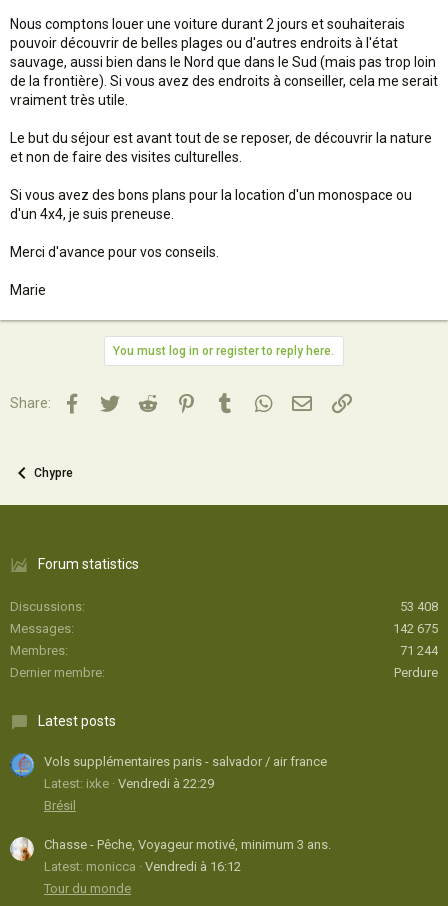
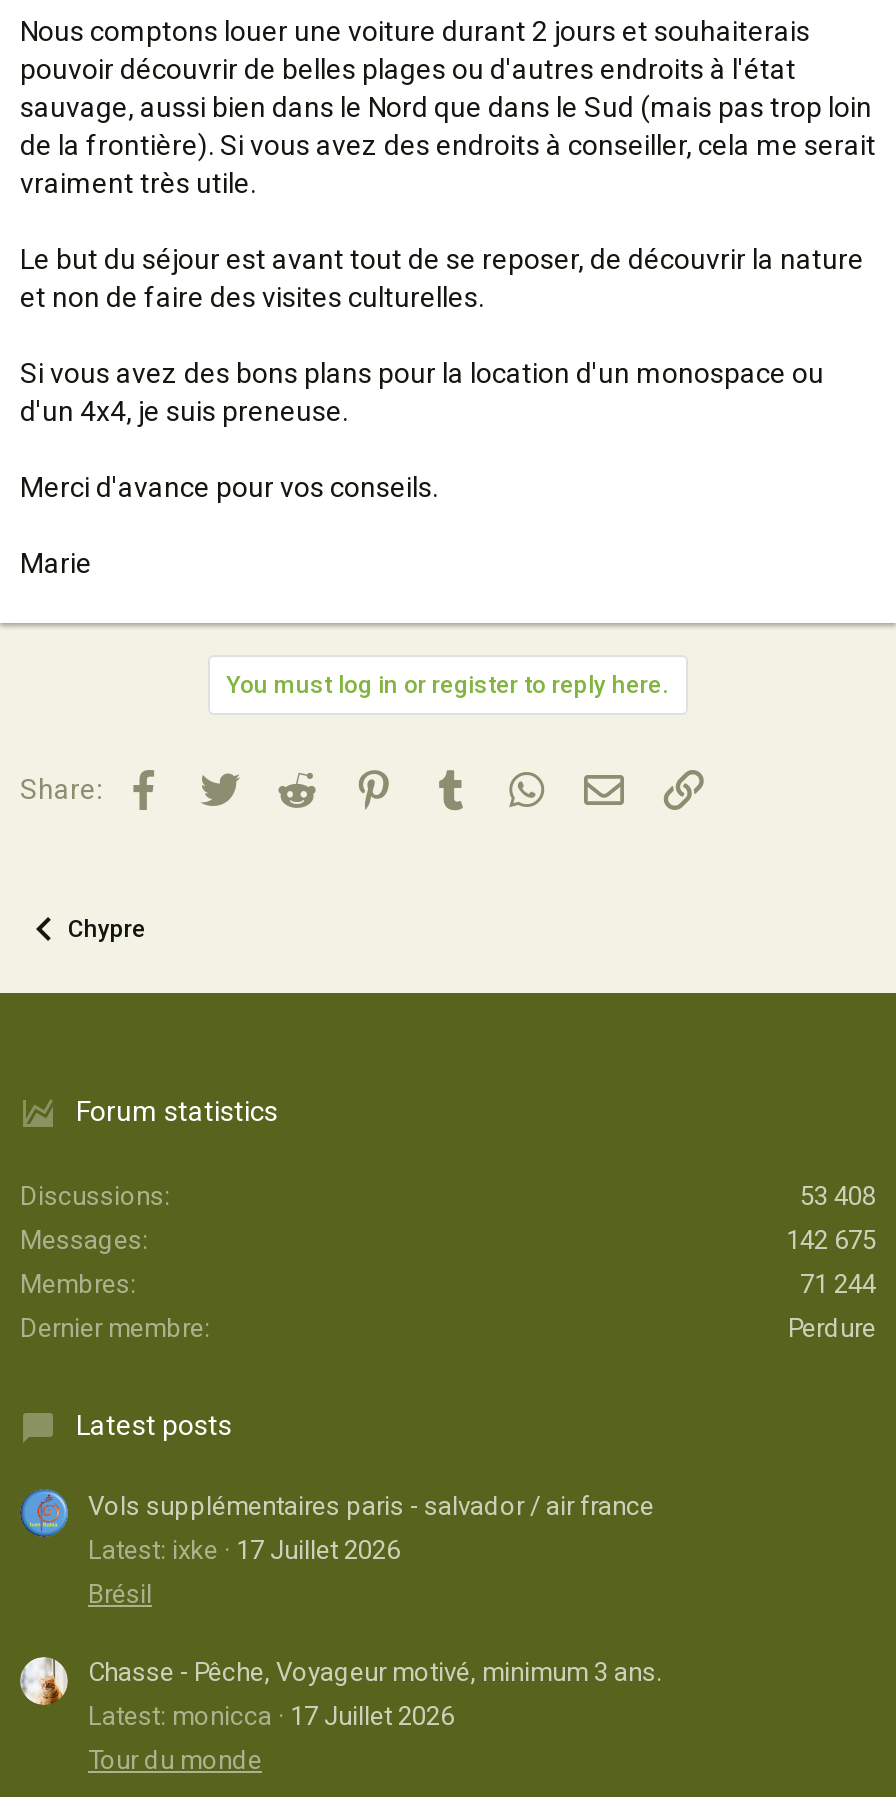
[44,776,214,791] Latest: ixke Vendredi à 22:29 -> [88,1534,400,1564] Latest: ixke 17 Juillet 2026
[44,859,241,874] Latest: monicca Vendredi à 16:12 -> [88,1702,454,1732] Latest: monicca 17 Juillet 2026

